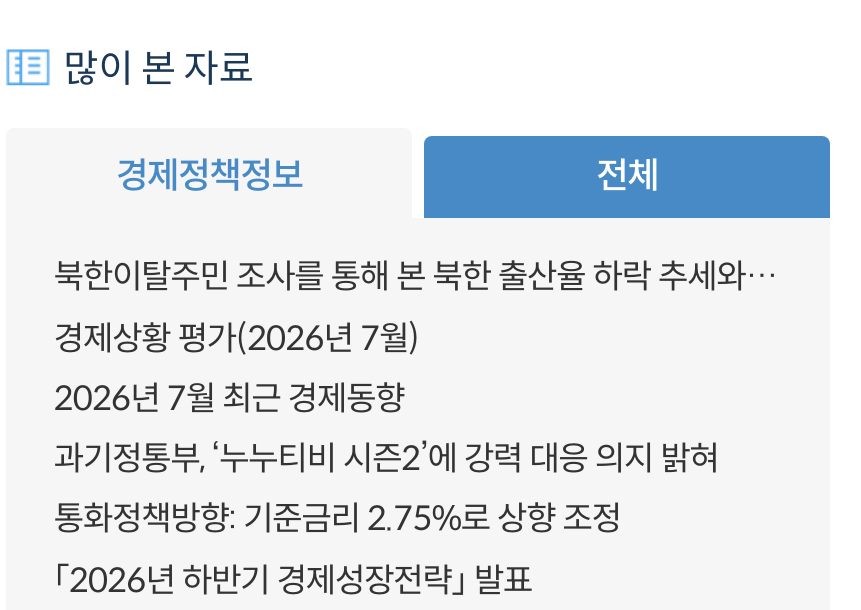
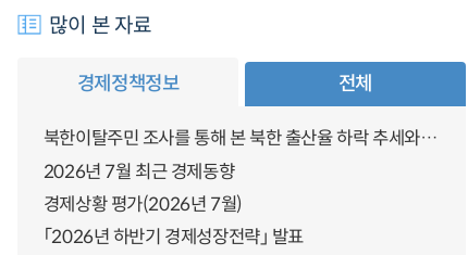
moved [54,317,419,359] -> [43,193,242,216]: 경제상황 평가(2026년 7월)
[54,438,719,541] 과기정통부, ‘누누티비 시즌2’에 강력 대응 의지 밝혀 | 통화정책방향: 기준금리 2.75%로 상향 조정 -> none

